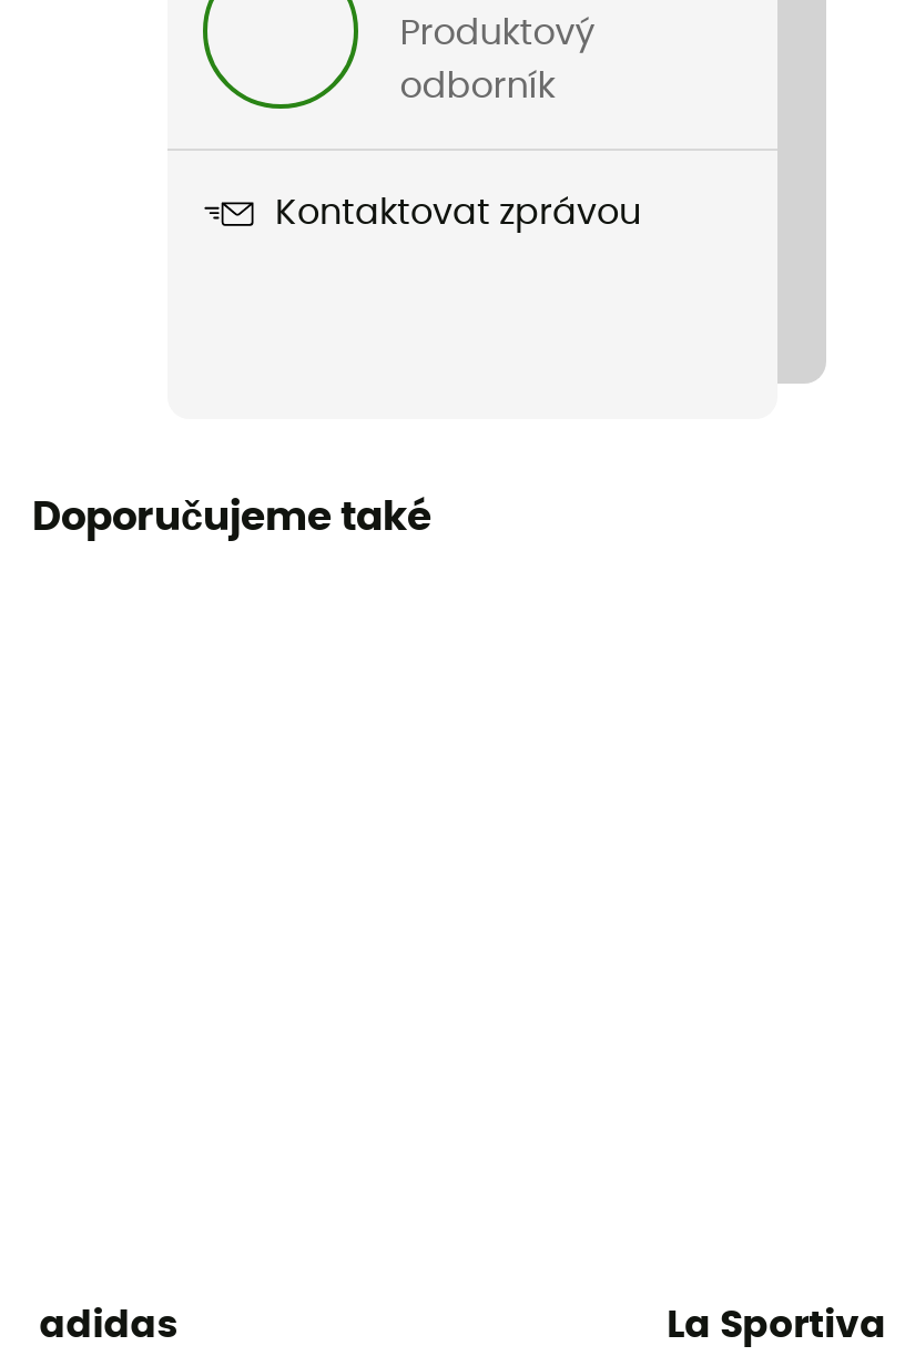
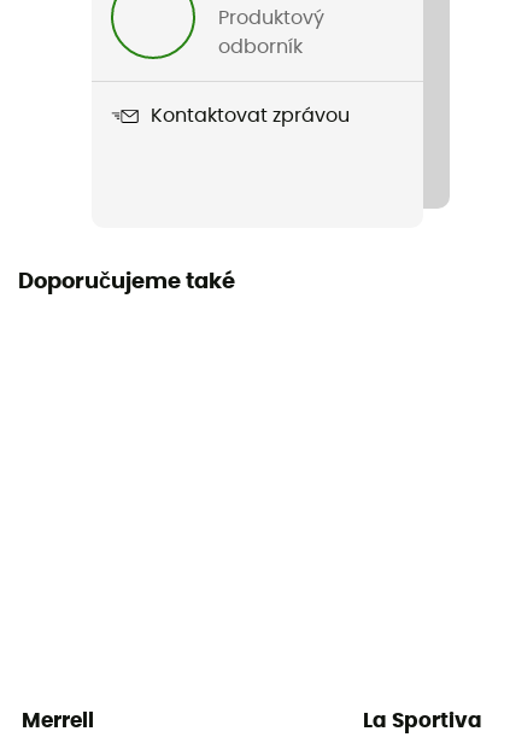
[39,1307,177,1344] adidas -> [22,711,94,731] Merrell

